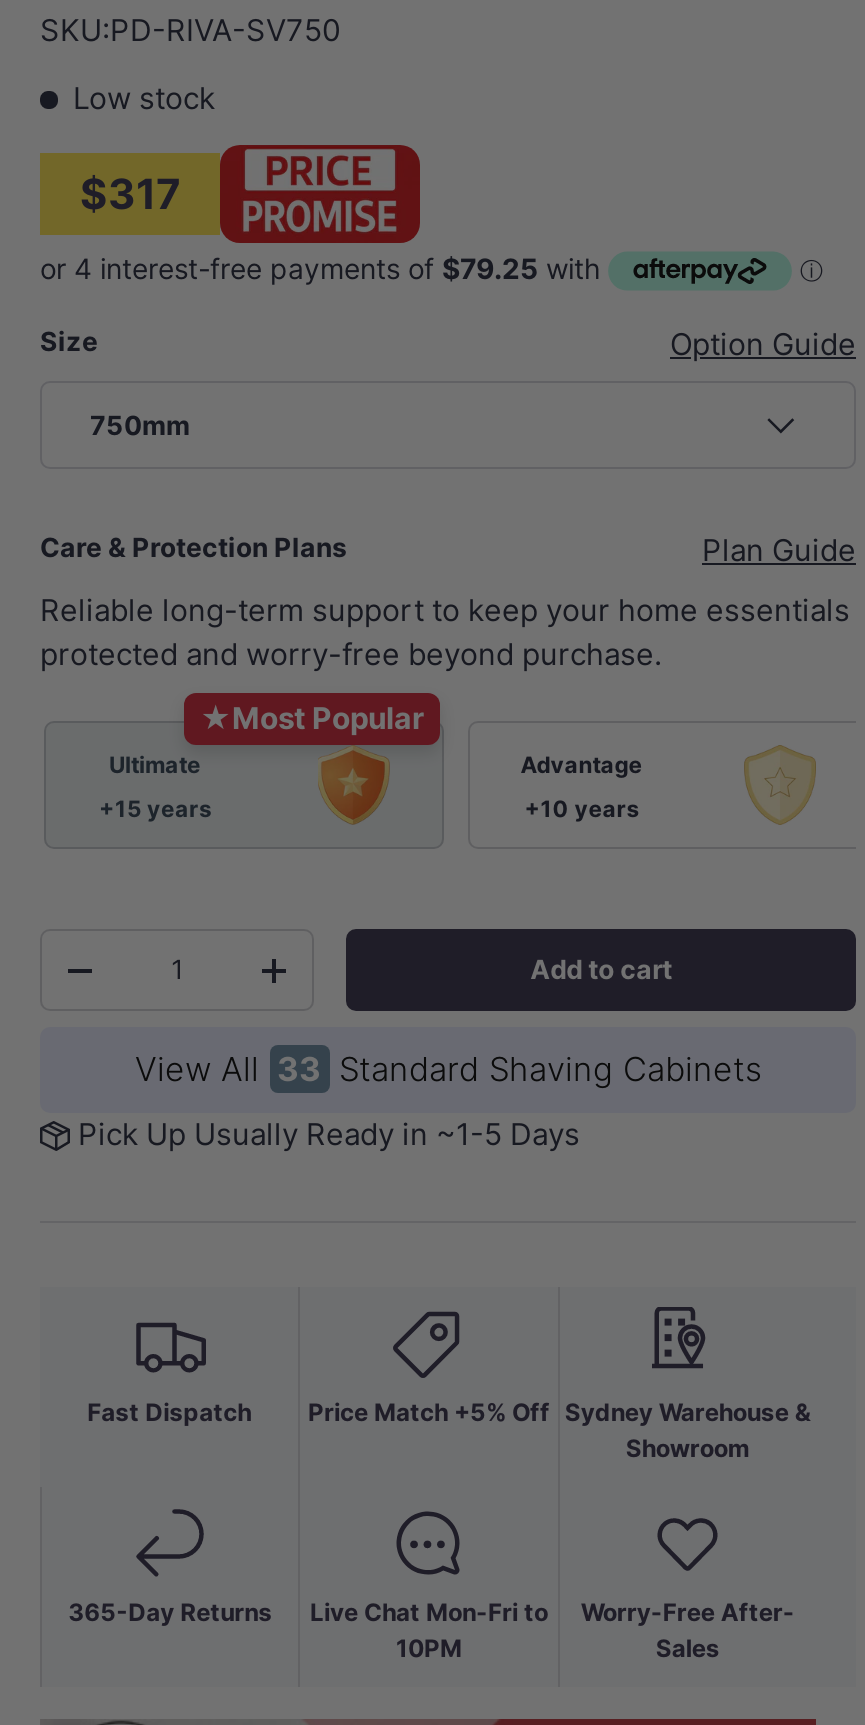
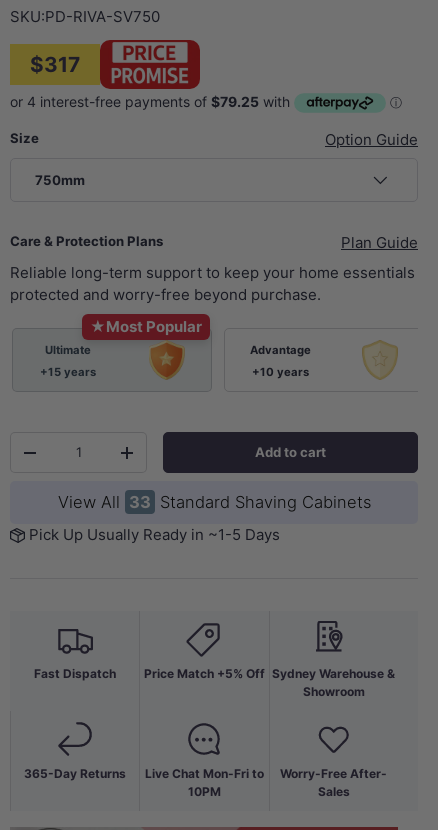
[73,79,215,117] Low stock -> none

